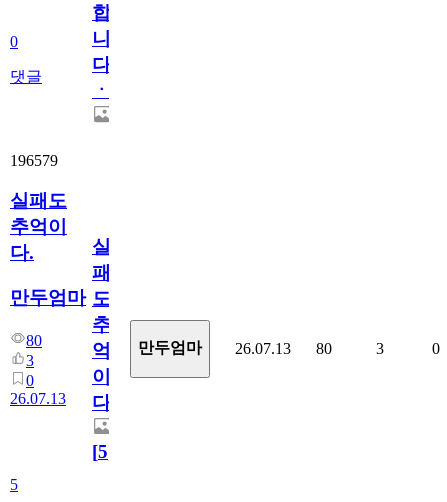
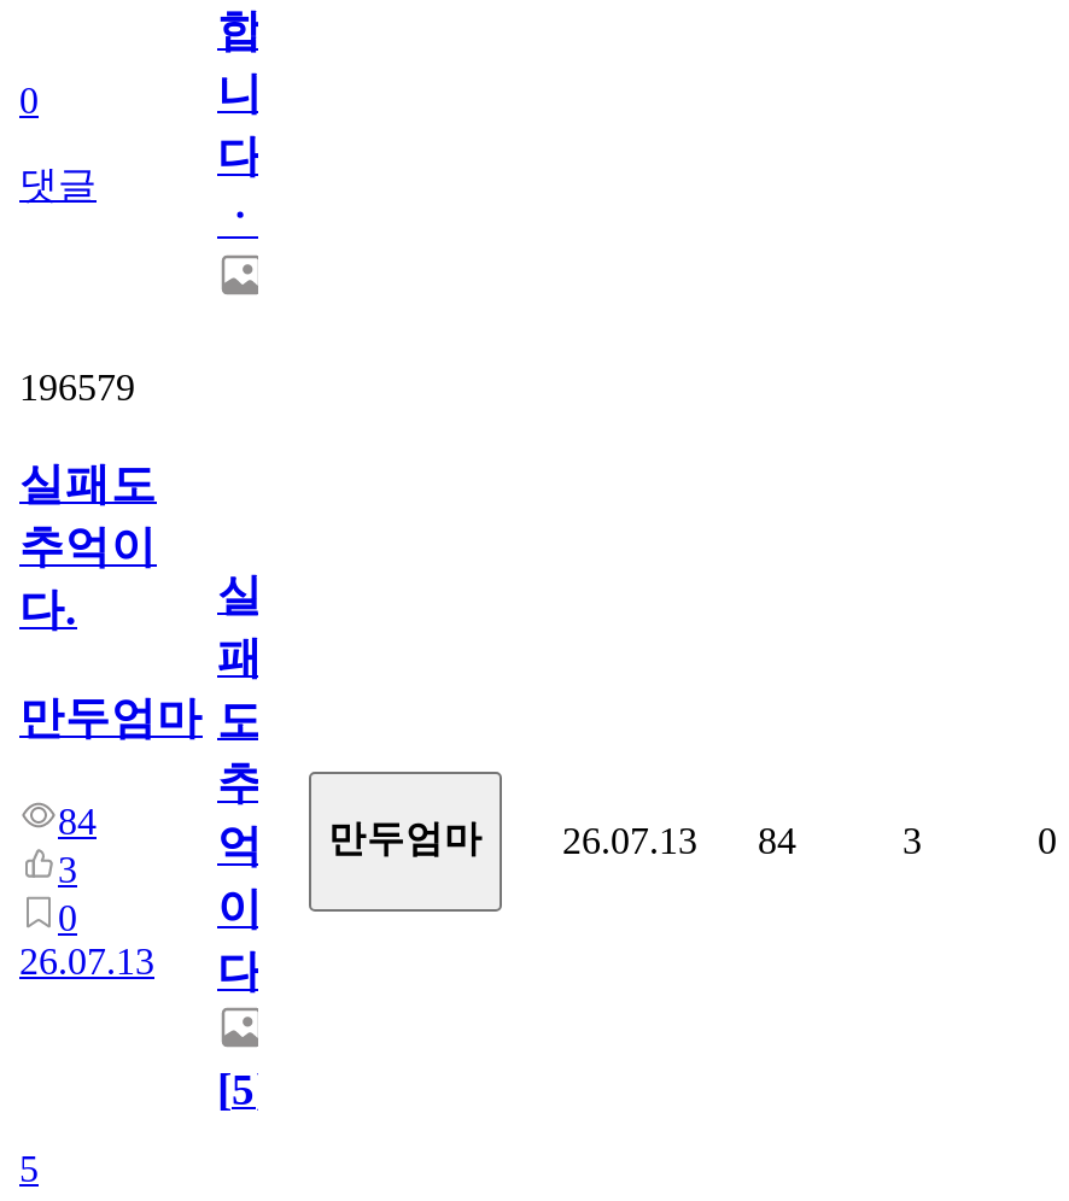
[26,332,42,349] 80 -> [58,800,97,841] 84
[316,340,332,357] 80 -> [758,819,796,860] 84

